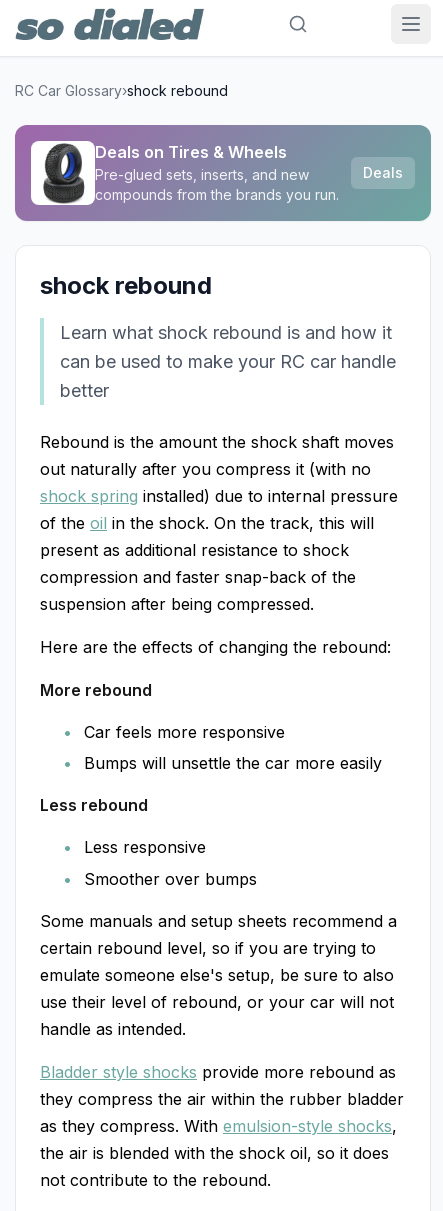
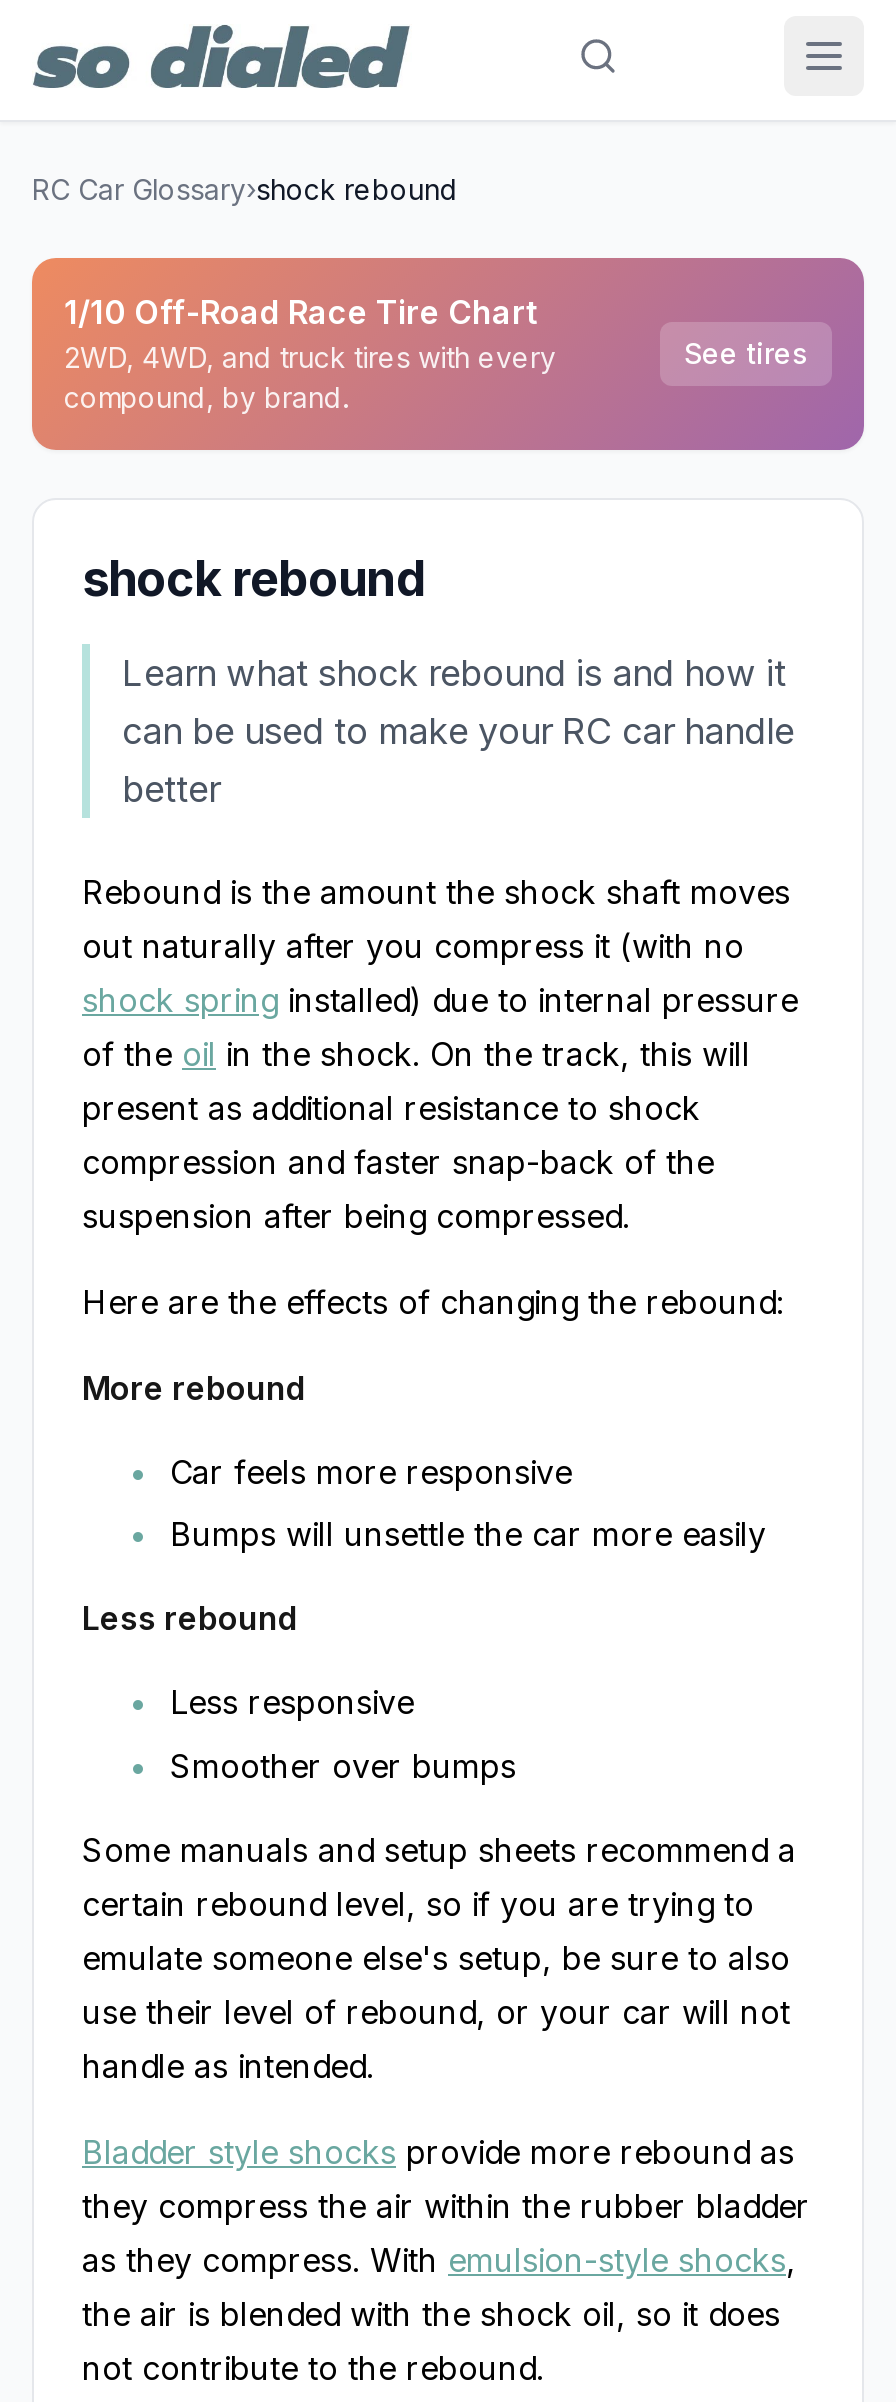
[14,124,431,222] [image] | Deals on Tires & Wheels | Pre-glued sets, inserts, and new | compounds from the brands you run. -> [30,256,866,452] [image] | 1/10 Off-Road Race Tire Chart | 2WD, 4WD, and truck tires with every | compound, by brand.
[363,164,403,181] Deals -> [684,336,808,370] See tires

